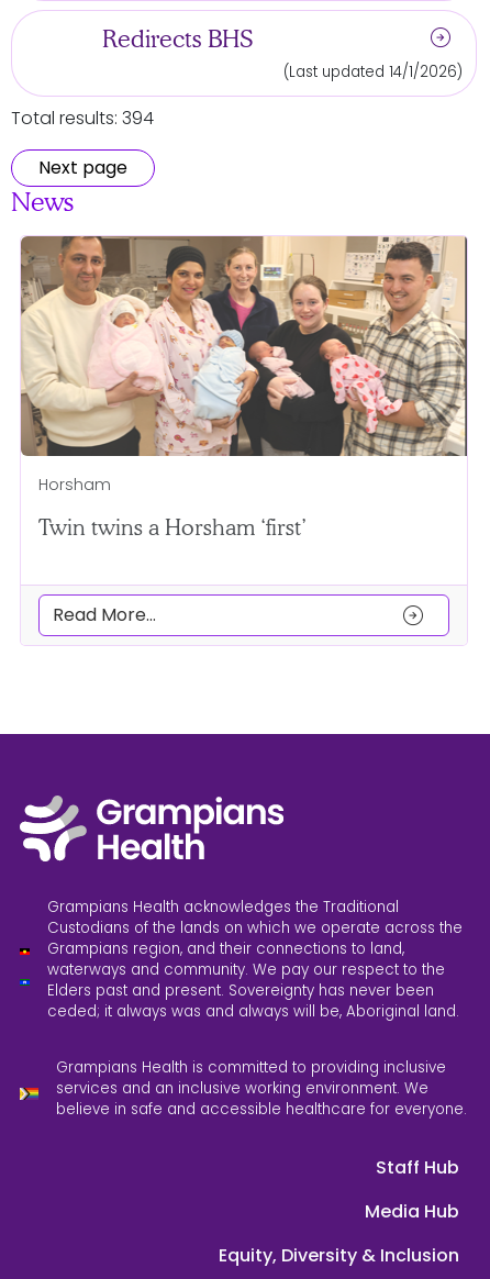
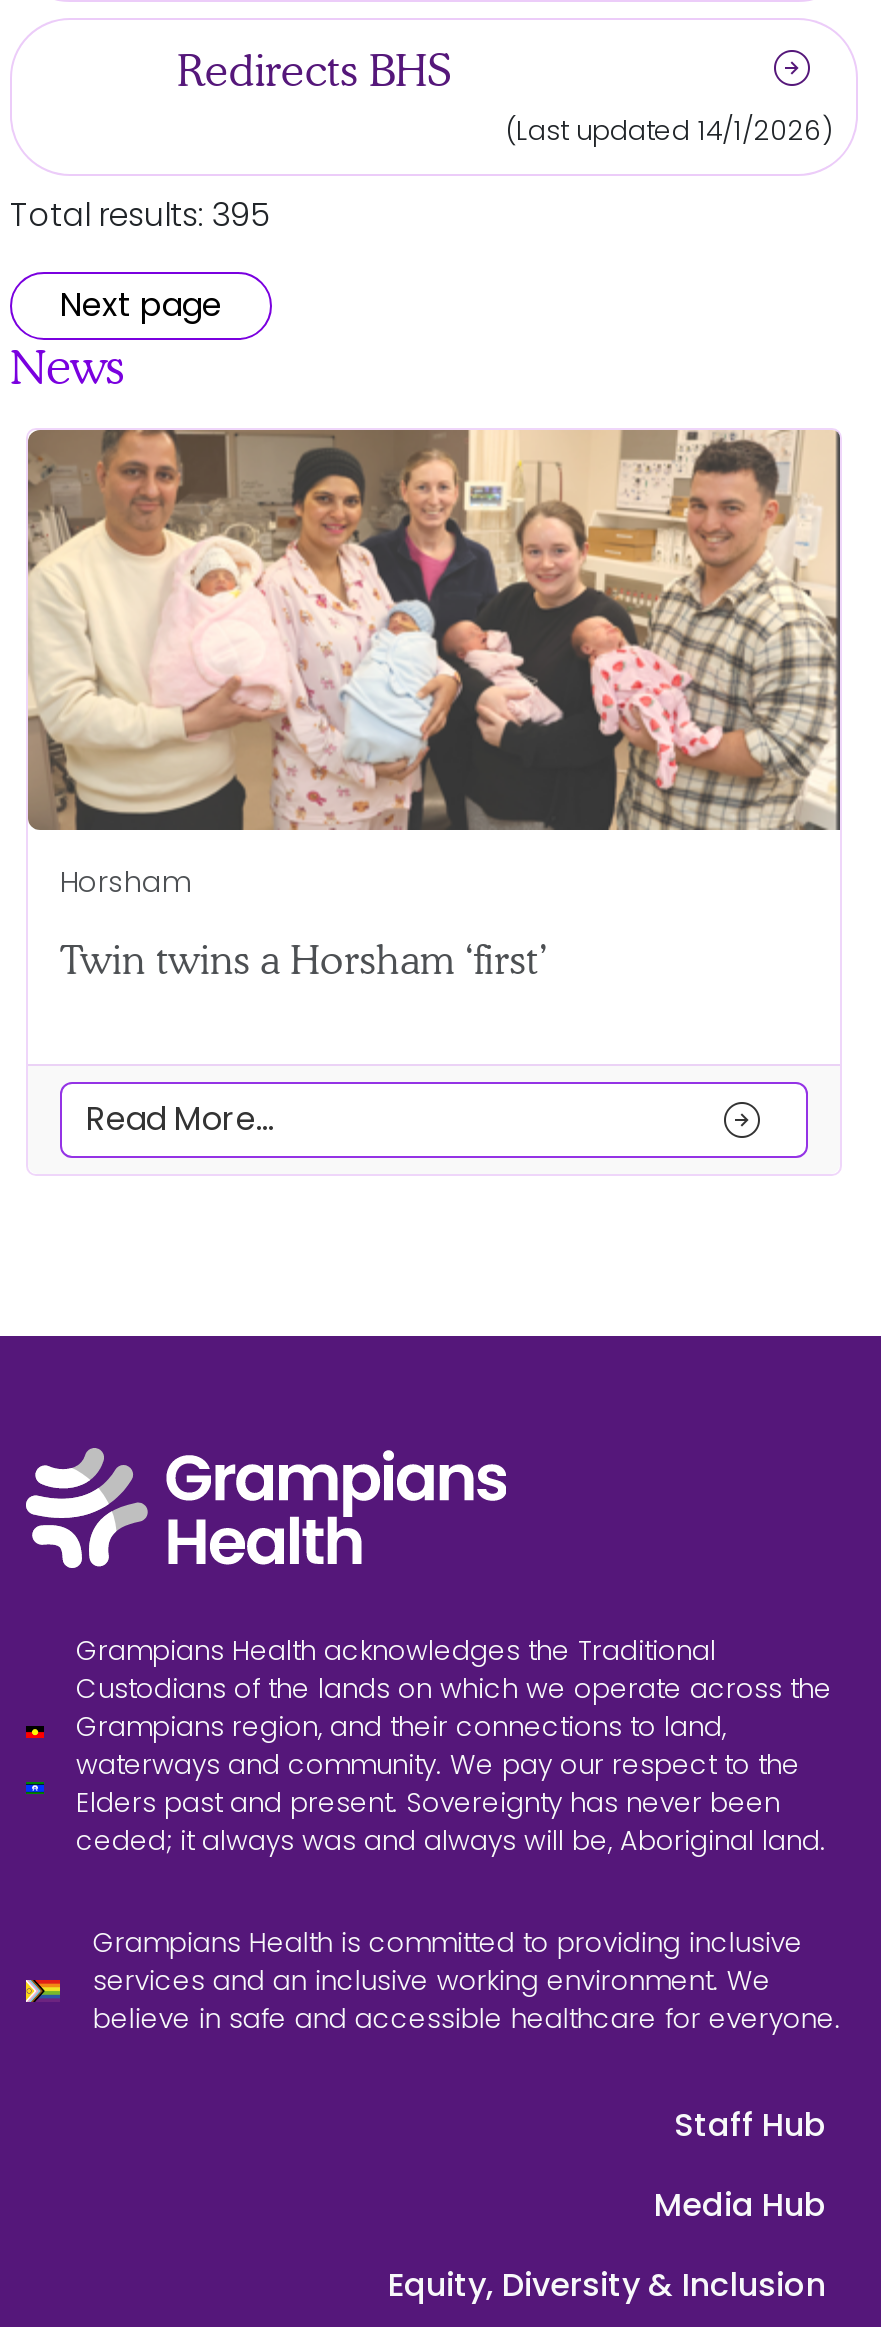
[11,105,154,131] Total results: 394 -> [10,192,270,238] Total results: 395

